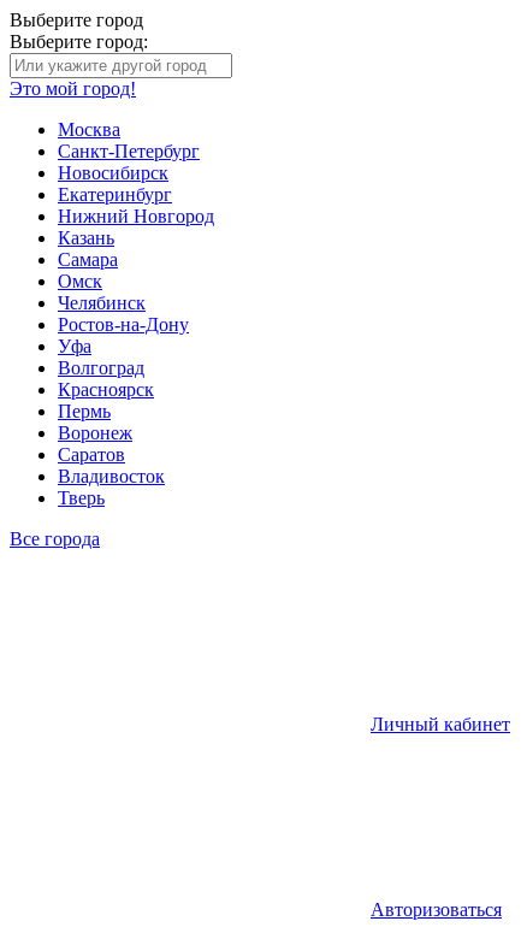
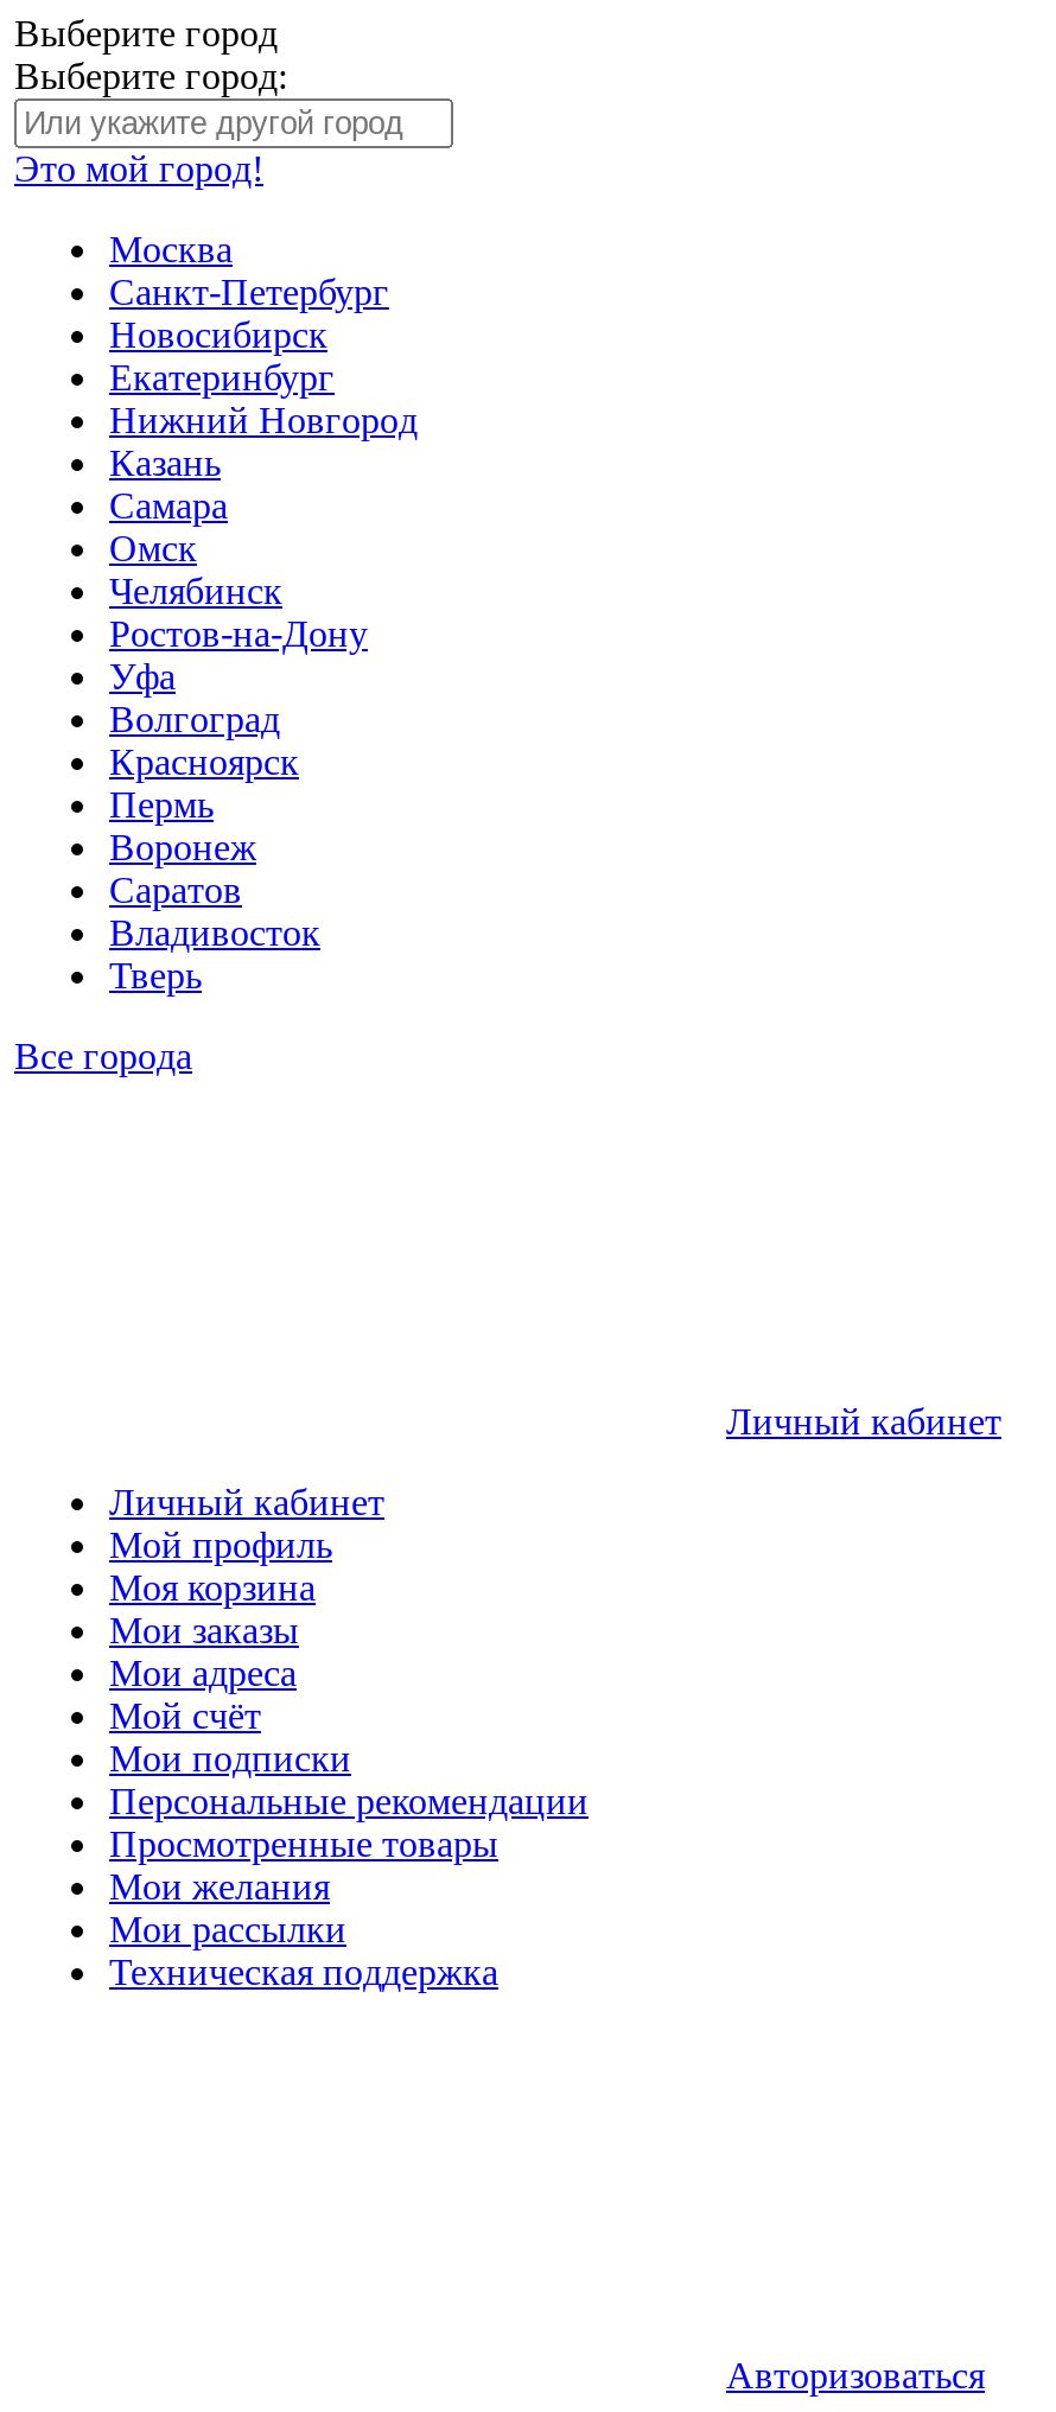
none -> [109,1482,589,1992] Личный кабинет | Мой профиль | Моя корзина | Мои заказы | Мои адреса | Мой счёт | Мои подписки | Персональные рекомендации | Просмотренные товары | Мои желания | Мои рассылки | Техническая поддержка

